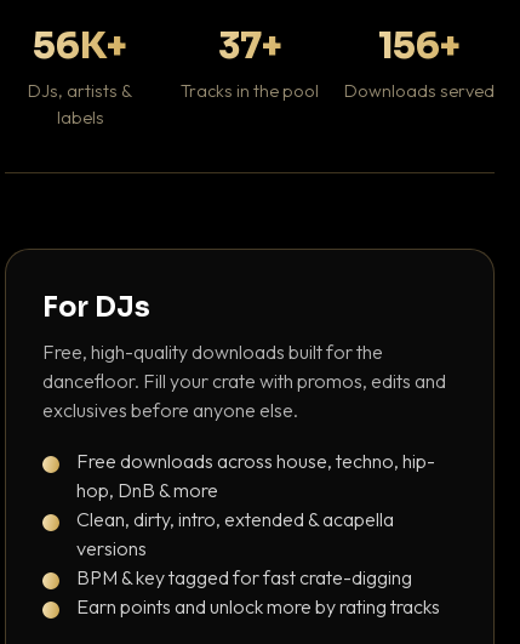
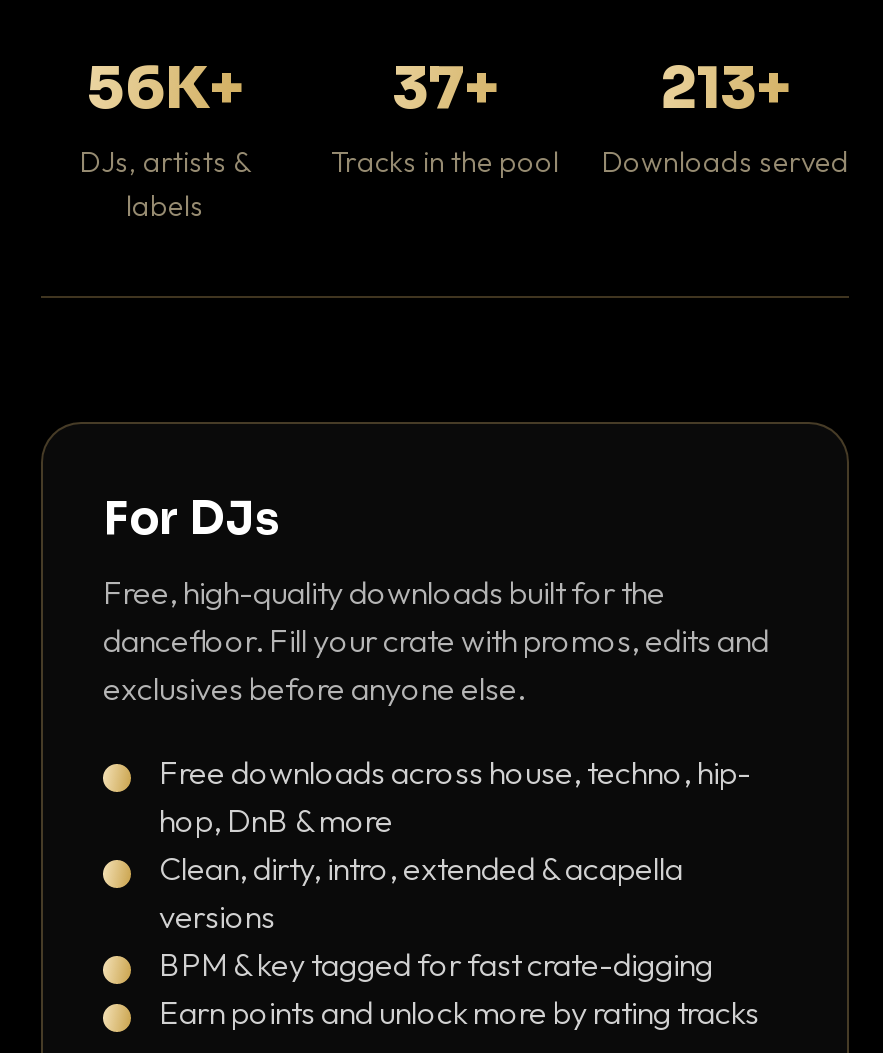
[378,24,461,68] 156+ -> [660,52,790,124] 213+

